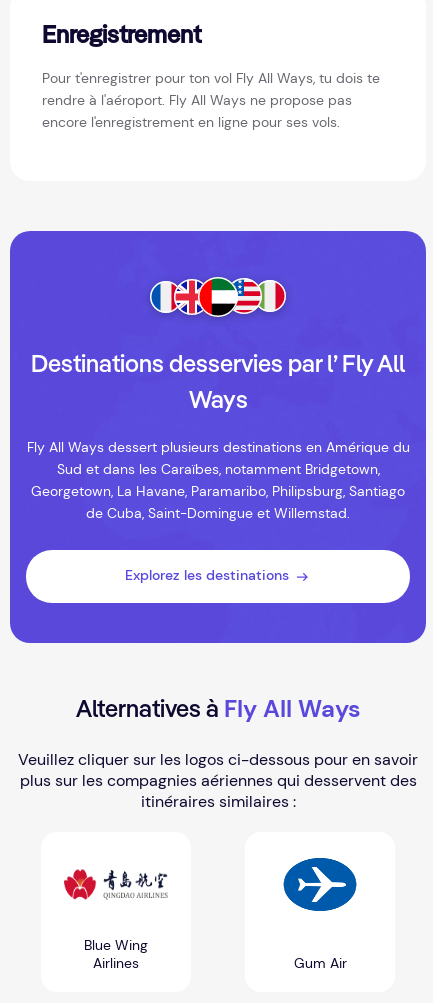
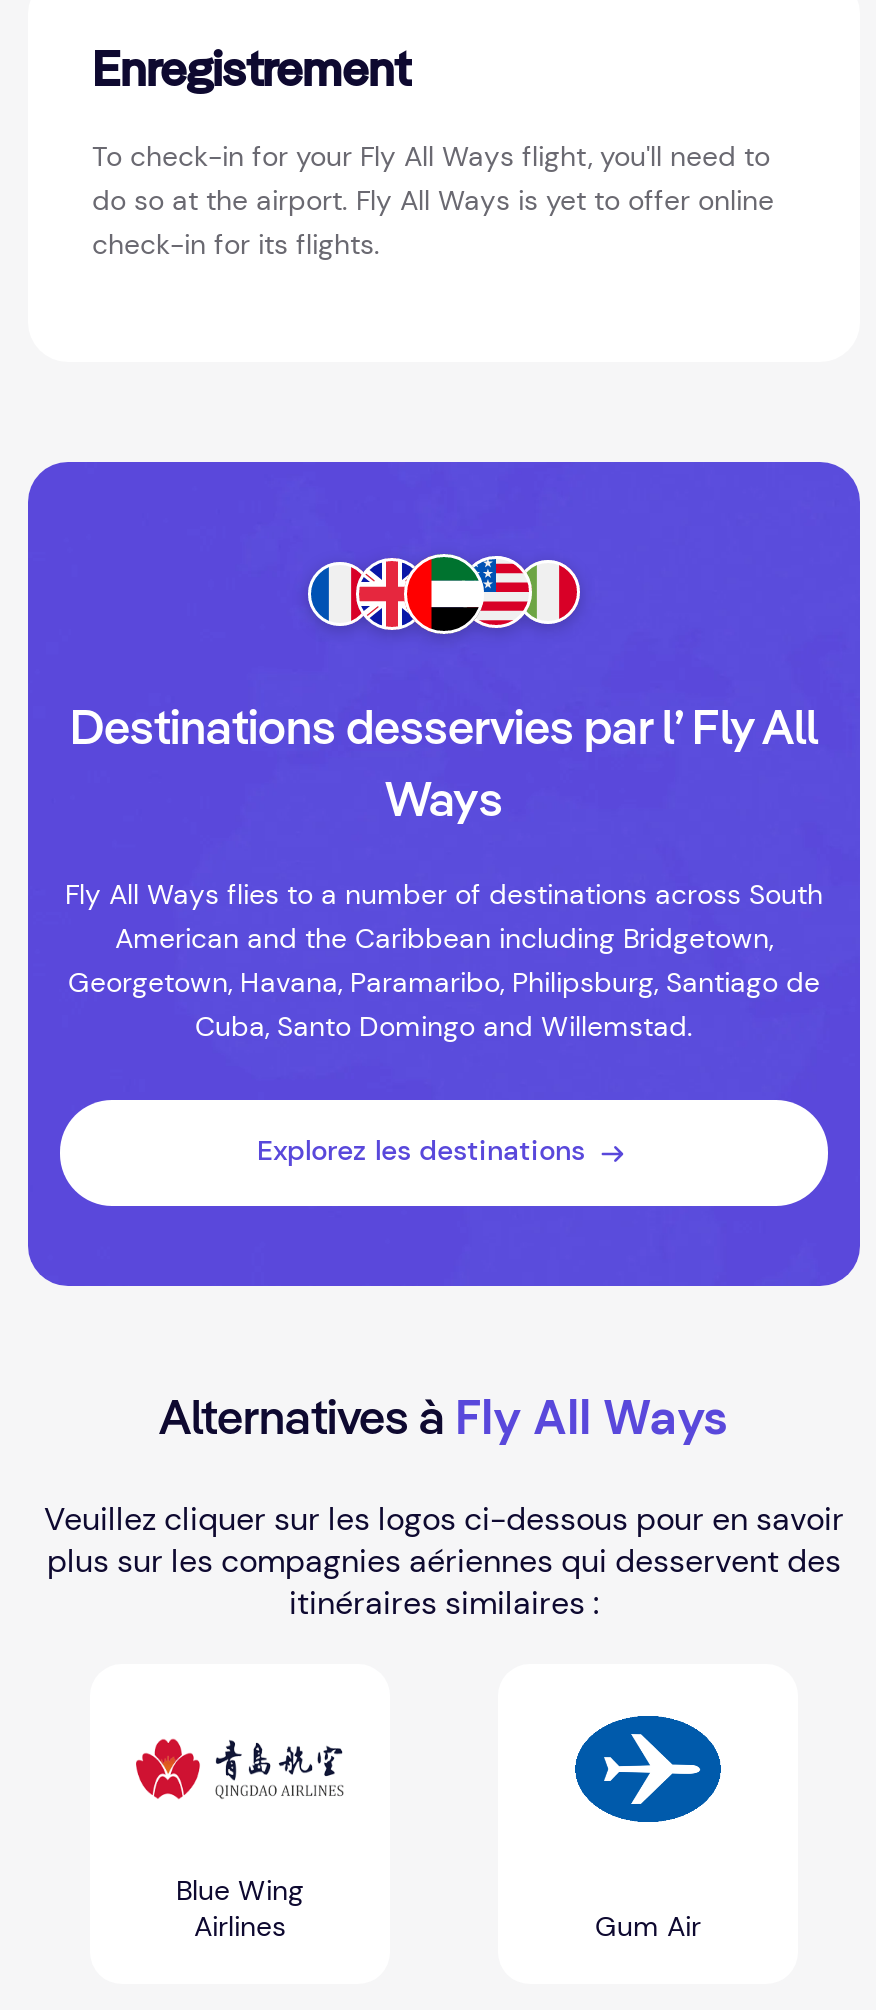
[42,69,380,131] Pour t'enregistrer pour ton vol Fly All Ways, tu dois te | rendre à l'aéroport. Fly All Ways ne propose pas | encore l'enregistrement en ligne pour ses vols. -> [92,138,774,262] To check-in for your Fly All Ways flight, you'll need to | do so at the airport. Fly All Ways is yet to offer online | check-in for its flights.
[26,438,409,522] Fly All Ways dessert plusieurs destinations en Amérique du | Sud et dans les Caraïbes, notamment Bridgetown, | Georgetown, La Havane, Paramaribo, Philipsburg, Santiago | de Cuba, Saint-Domingue et Willemstad. -> [65,876,823,1044] Fly All Ways flies to a number of destinations across South | American and the Caribbean including Bridgetown, | Georgetown, Havana, Paramaribo, Philipsburg, Santiago de | Cuba, Santo Domingo and Willemstad.

